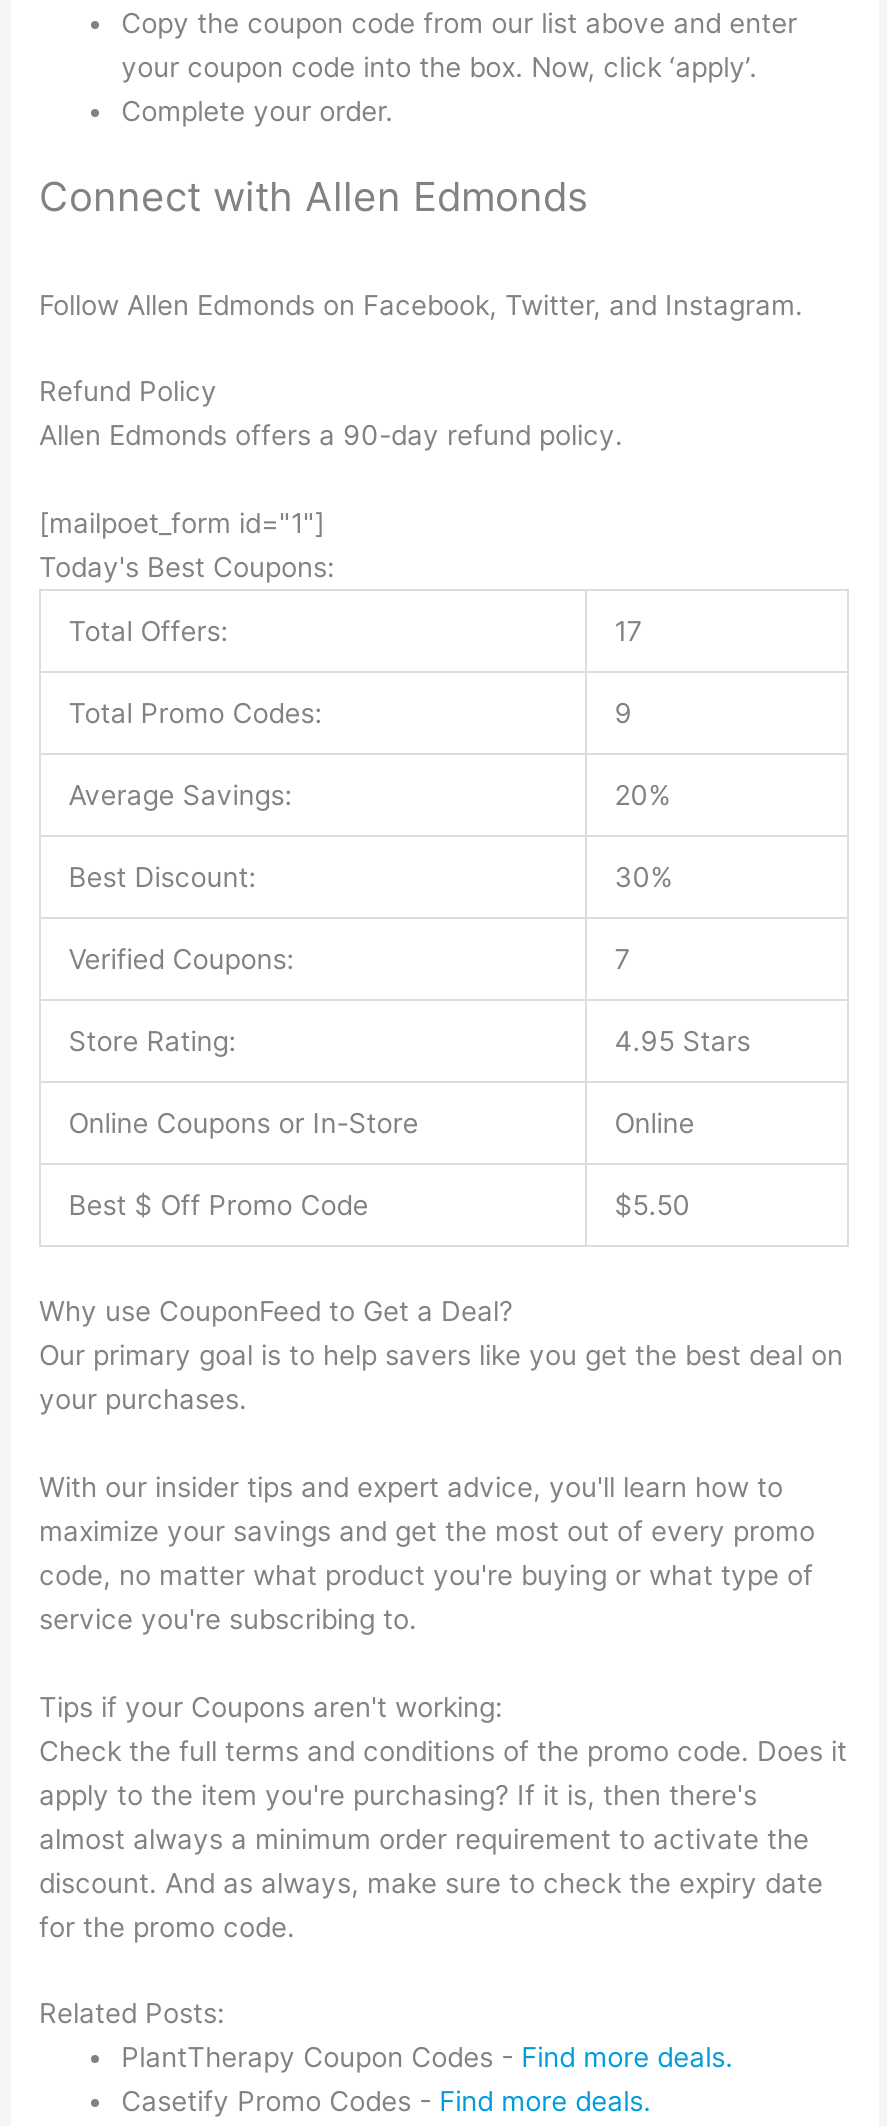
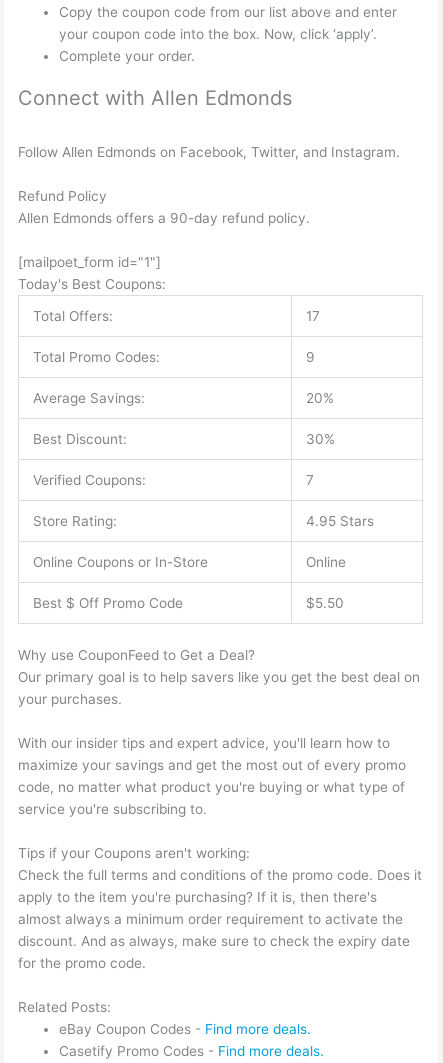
[121,2042,733,2074] PlantTherapy Coupon Codes - Find more deals. -> [59,1021,311,1037] eBay Coupon Codes - Find more deals.

